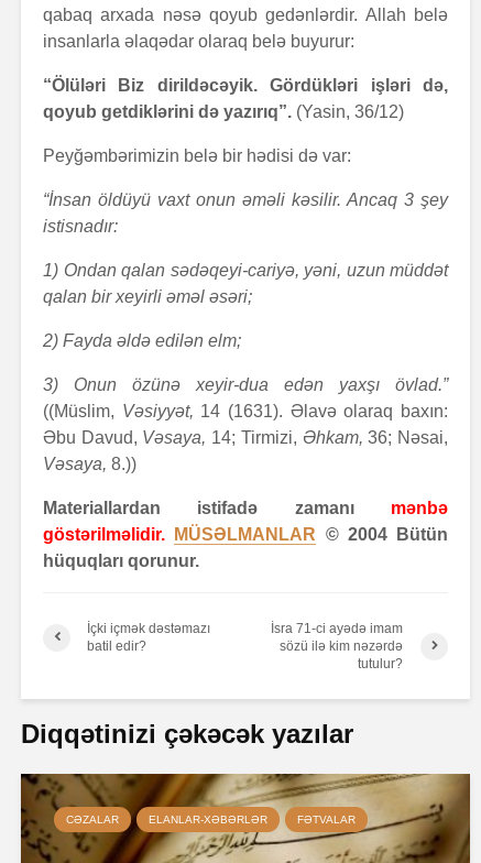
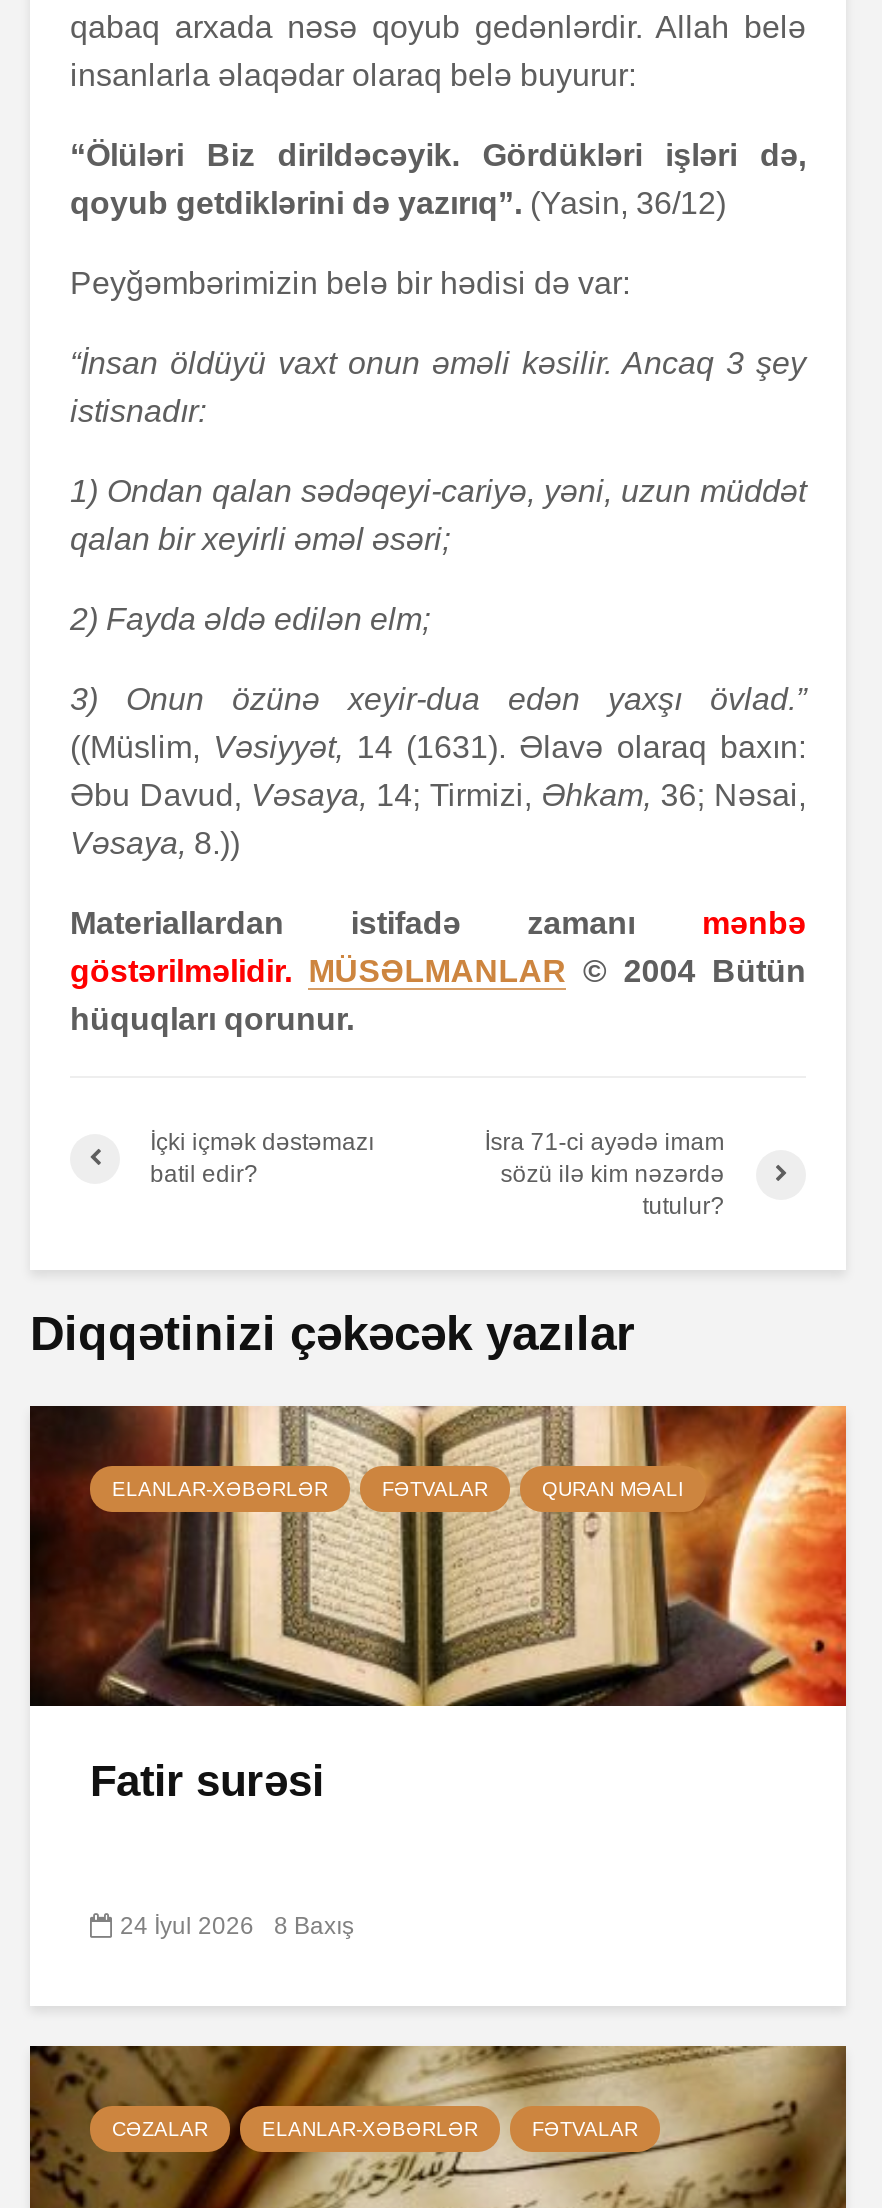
none -> [30,1404,848,1708] [image] | ELANLAR-XƏBƏRLƏR | FƏTVALAR | QURAN MƏALI
none -> [90,1756,354,1940] Fatir surəsi | 24 İyul 2026 | 8 Baxış

